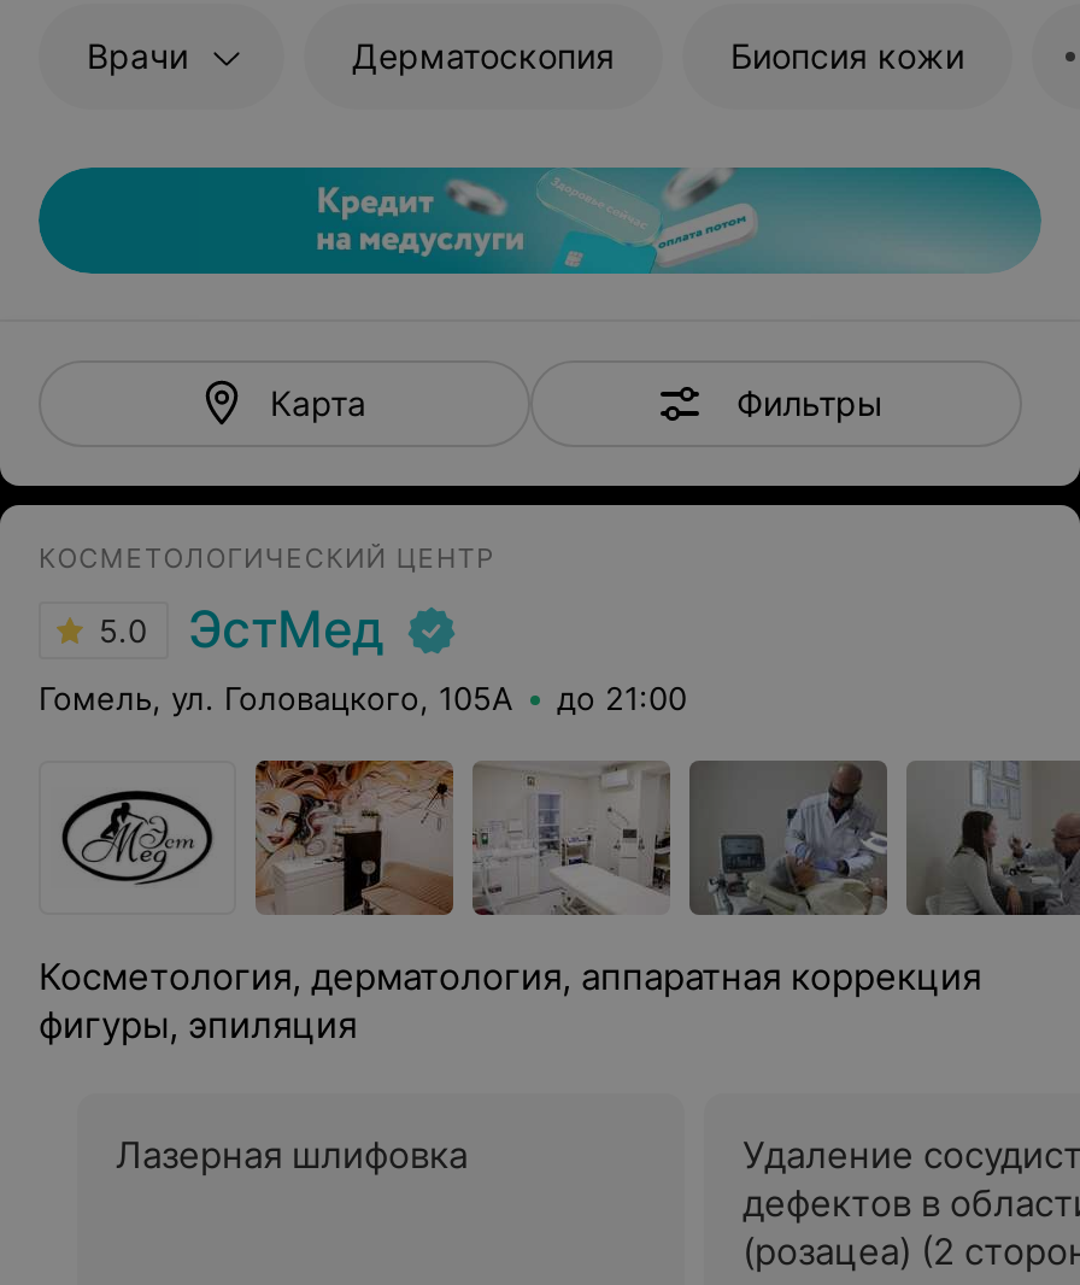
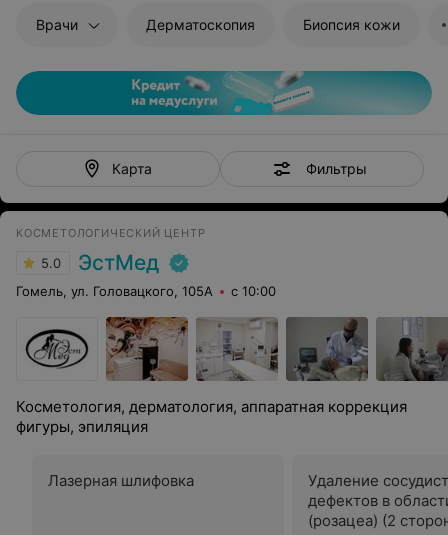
[39,679,687,717] Гомель, ул. Головацкого, 105А до 21:00 -> [16,283,276,299] Гомель, ул. Головацкого, 105А с 10:00

